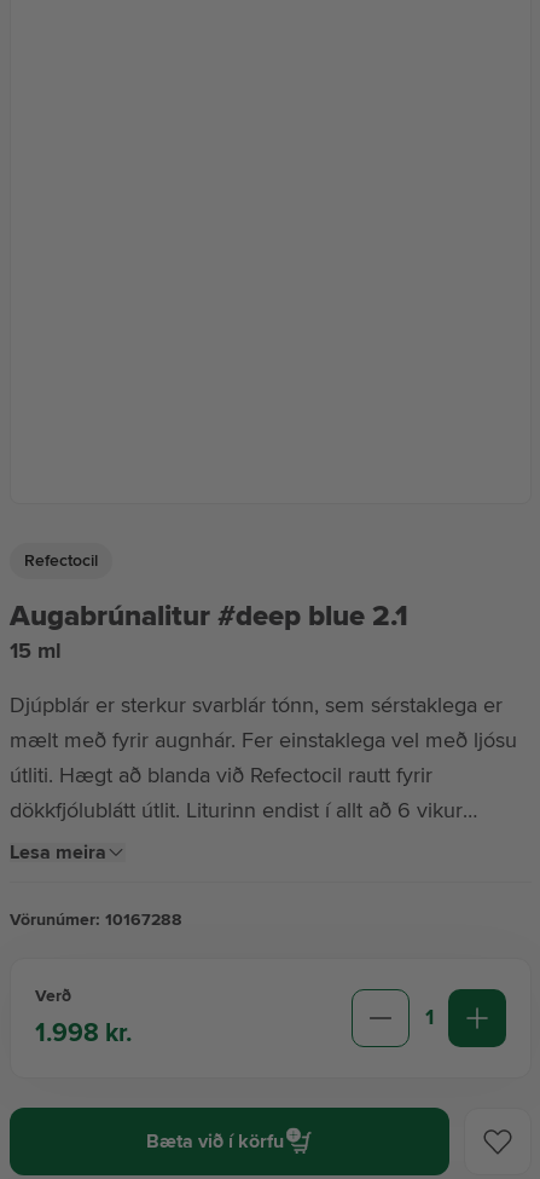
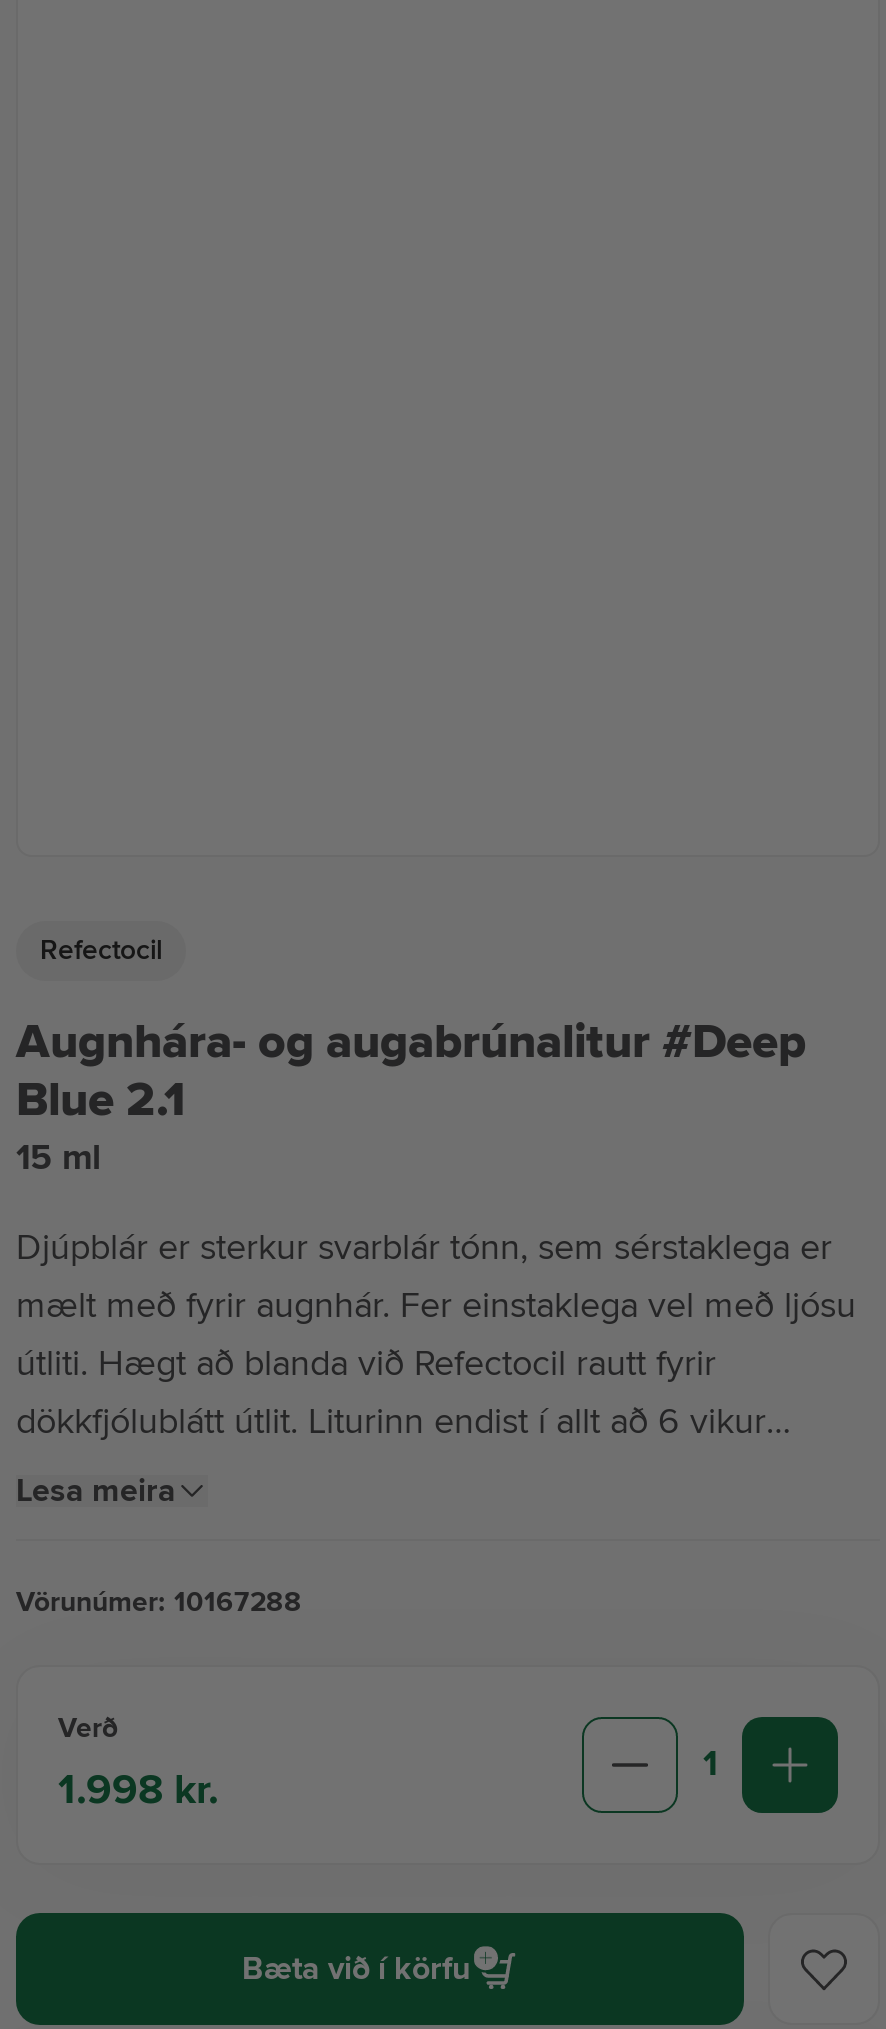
[10,598,408,634] Augabrúnalitur #deep blue 2.1 -> [16,1013,806,1129] Augnhára- og augabrúnalitur #Deep | Blue 2.1

